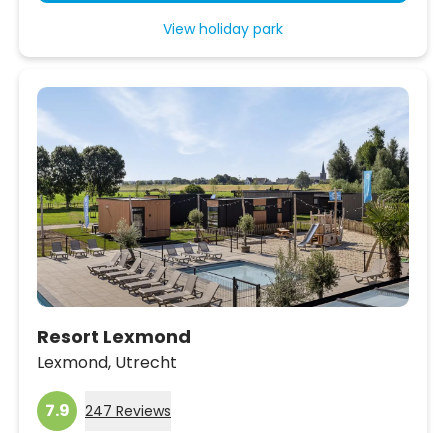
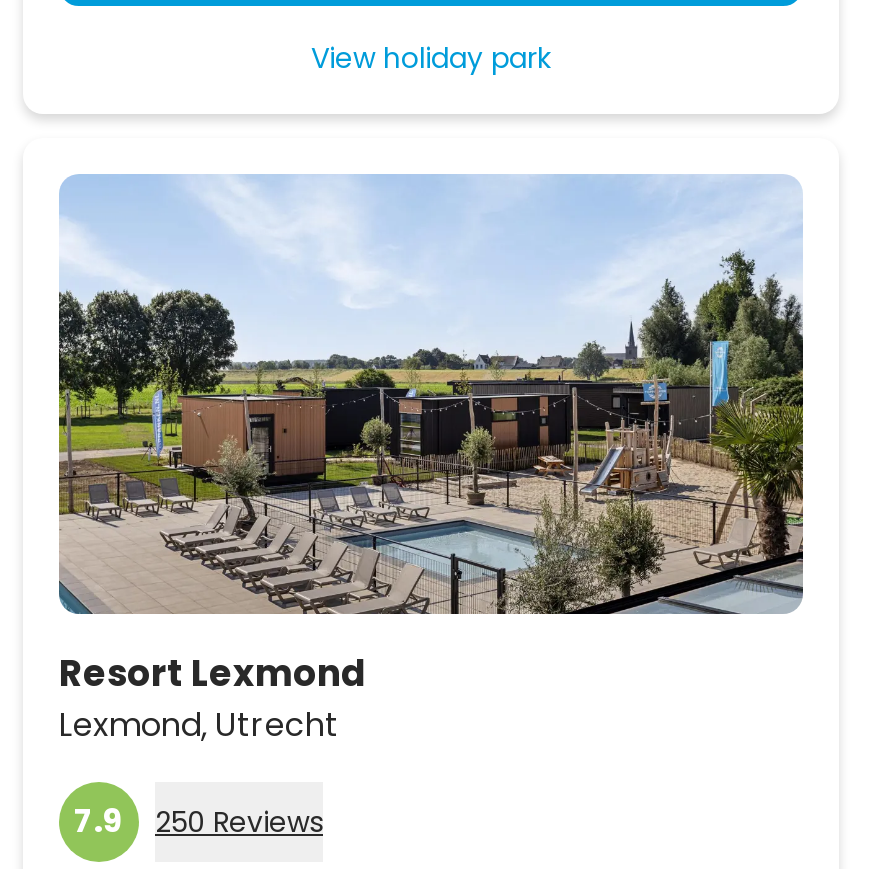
[44,399,171,422] 7.9 247 Reviews -> [74,797,323,843] 7.9 250 Reviews

